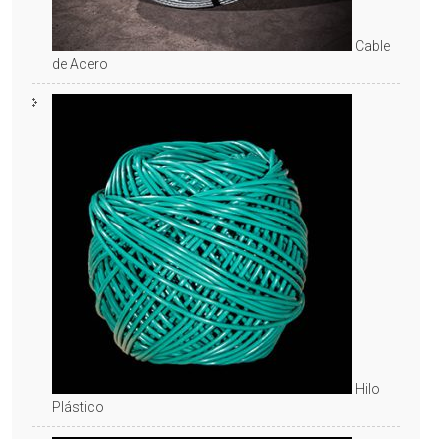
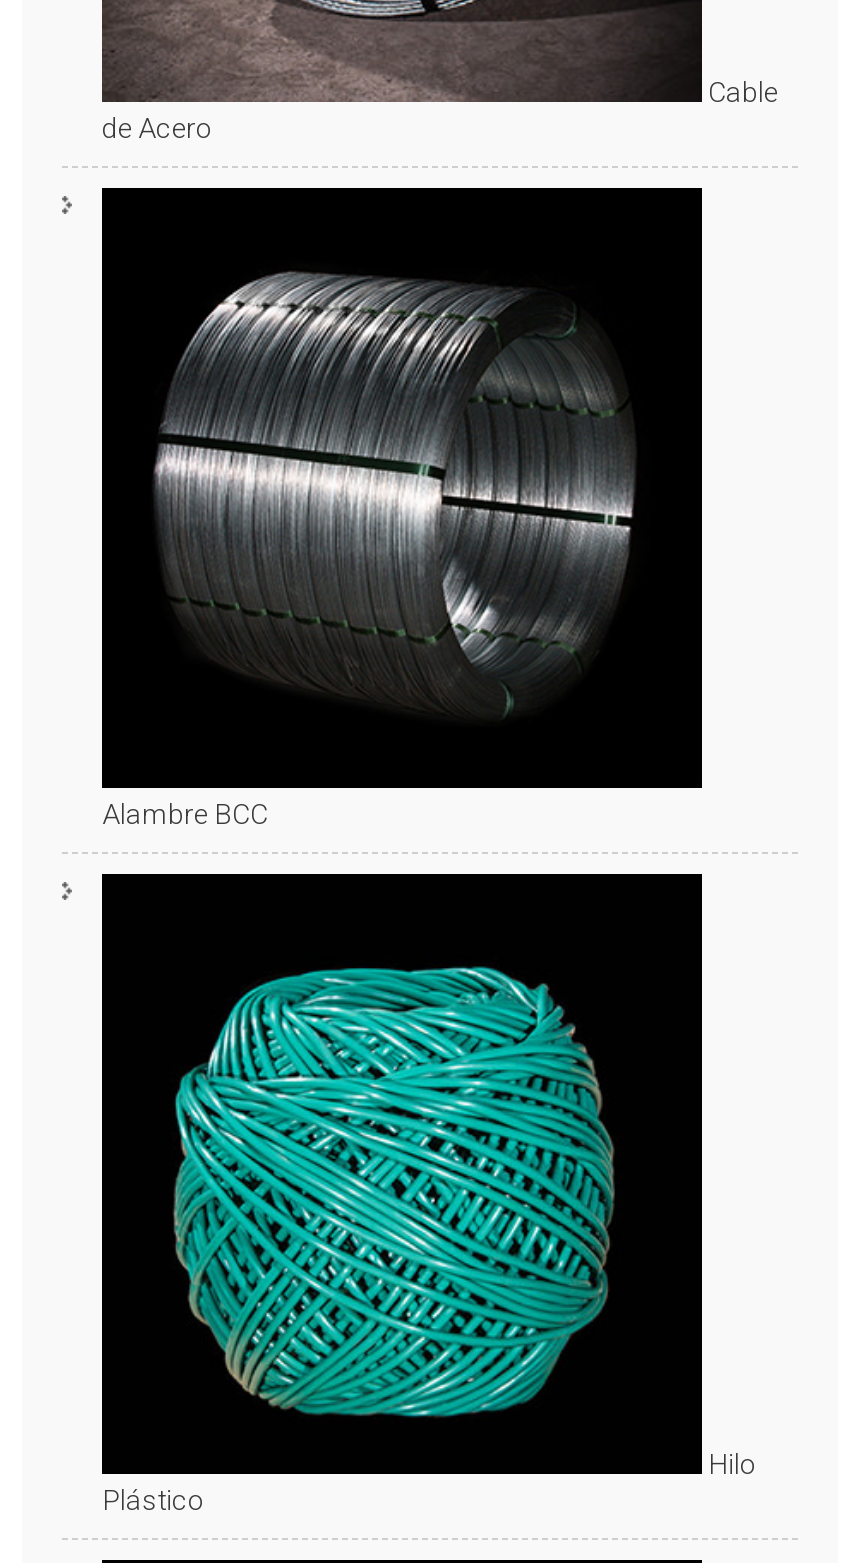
none -> [102,272,634,830] [image] | Alambre BCC

